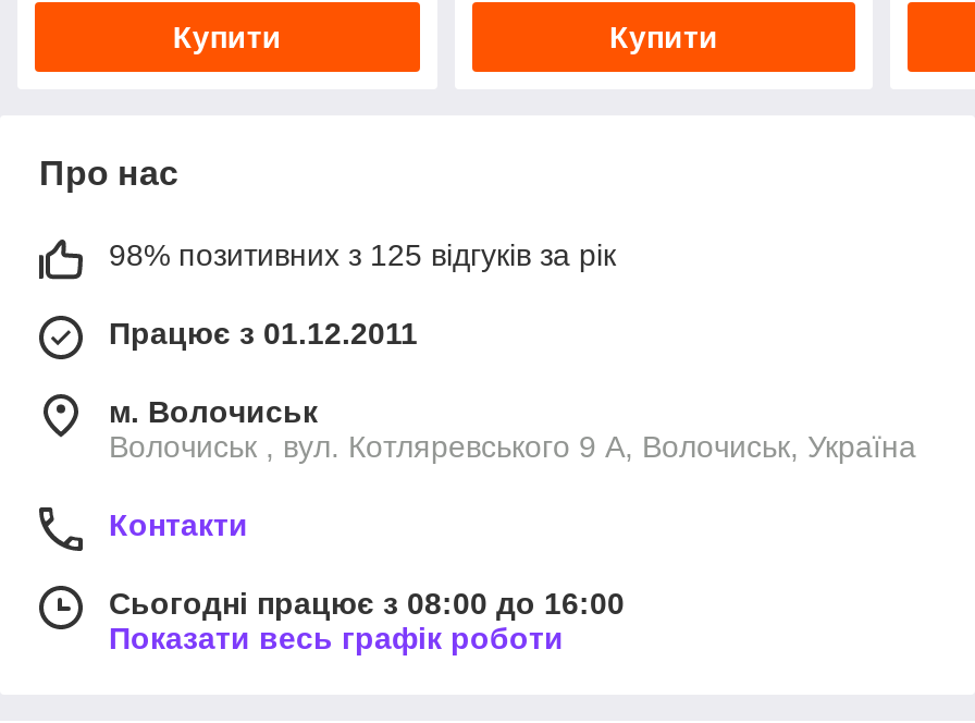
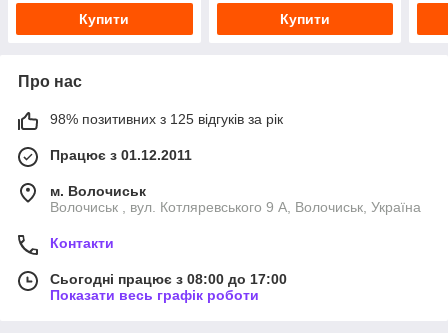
[109,587,625,622] Сьогодні працює з 08:00 до 16:00 -> [50,271,287,287] Сьогодні працює з 08:00 до 17:00

